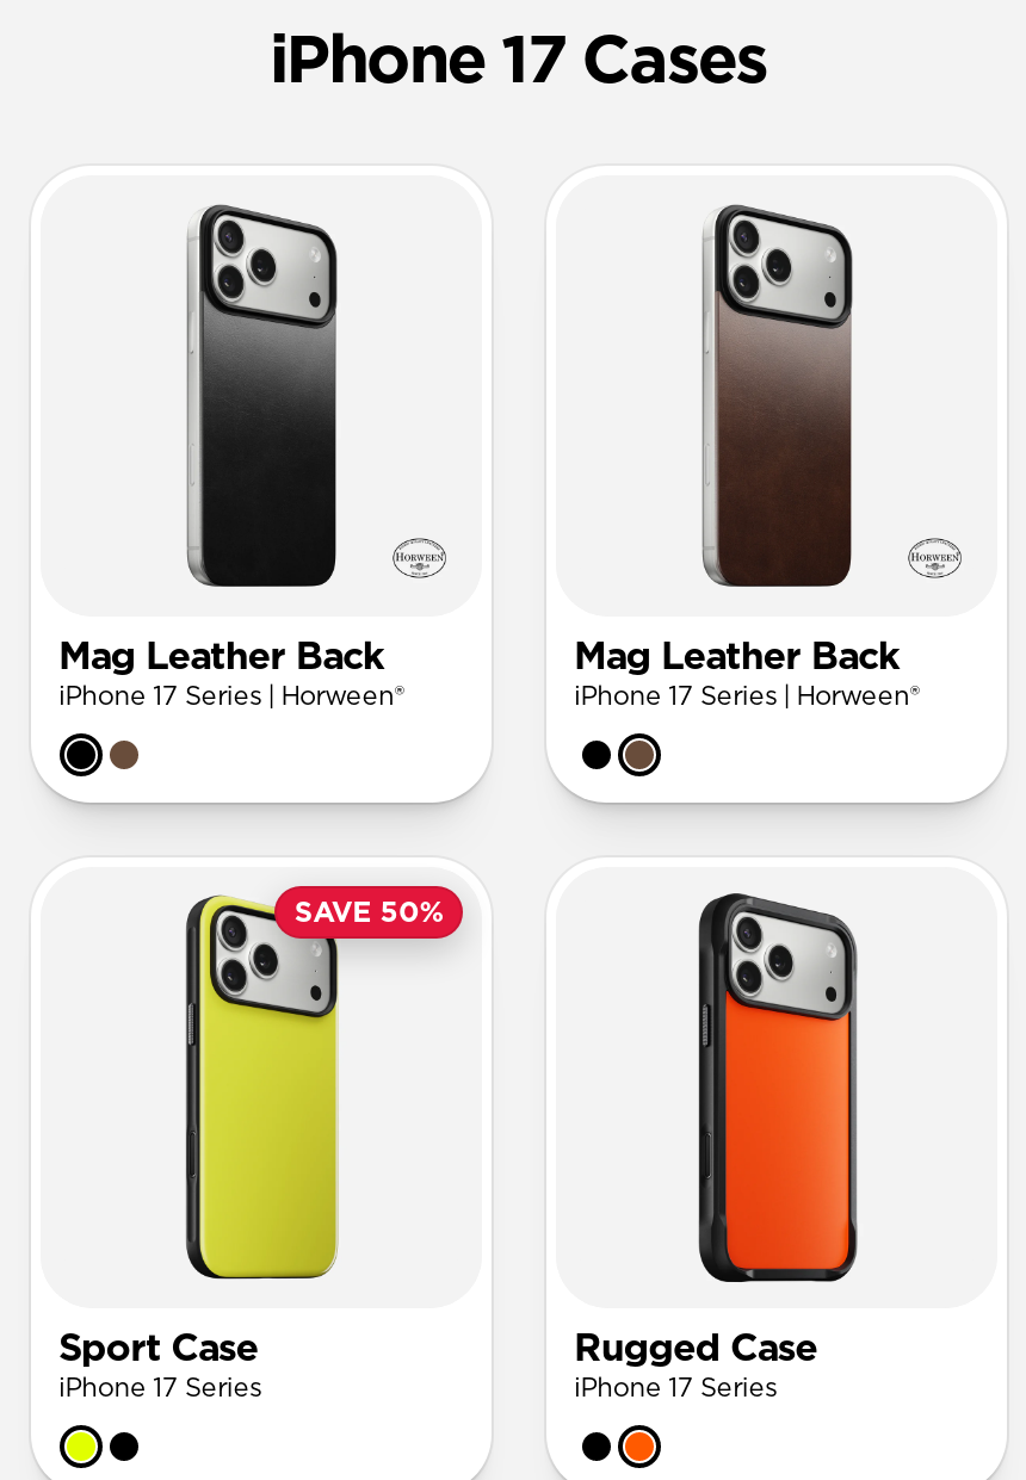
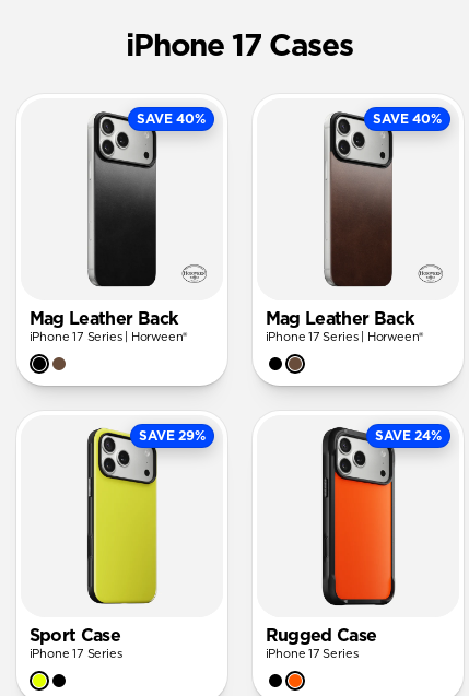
none -> [137,113,205,126] SAVE 40%
none -> [373,113,441,126] SAVE 40%
none -> [375,429,441,443] SAVE 24%
[294,898,443,927] SAVE 50% -> [139,429,205,443] SAVE 29%

